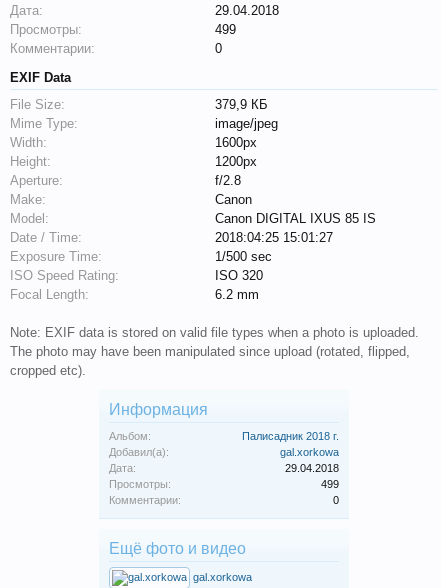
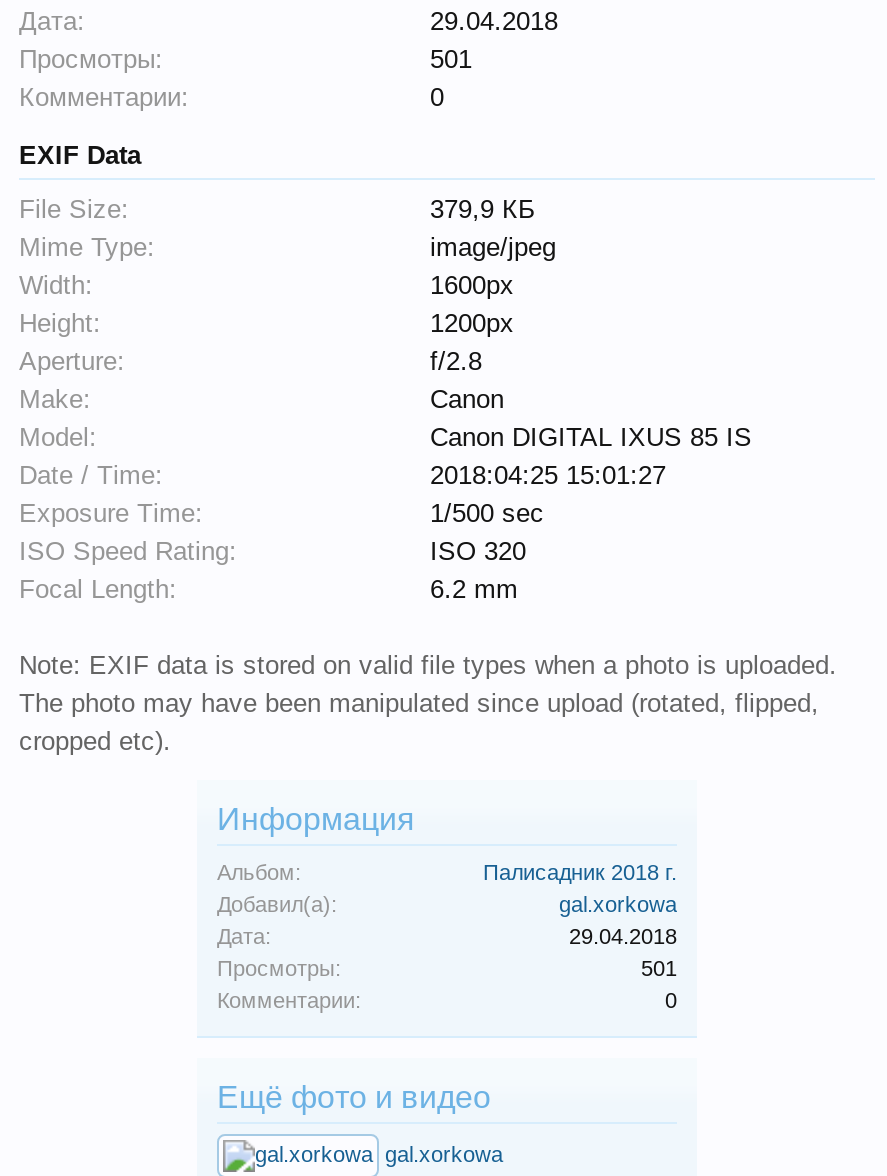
[215,22,236,37] 499 -> [430,44,472,74] 501
[321,478,339,490] 499 -> [641,956,677,980] 501

